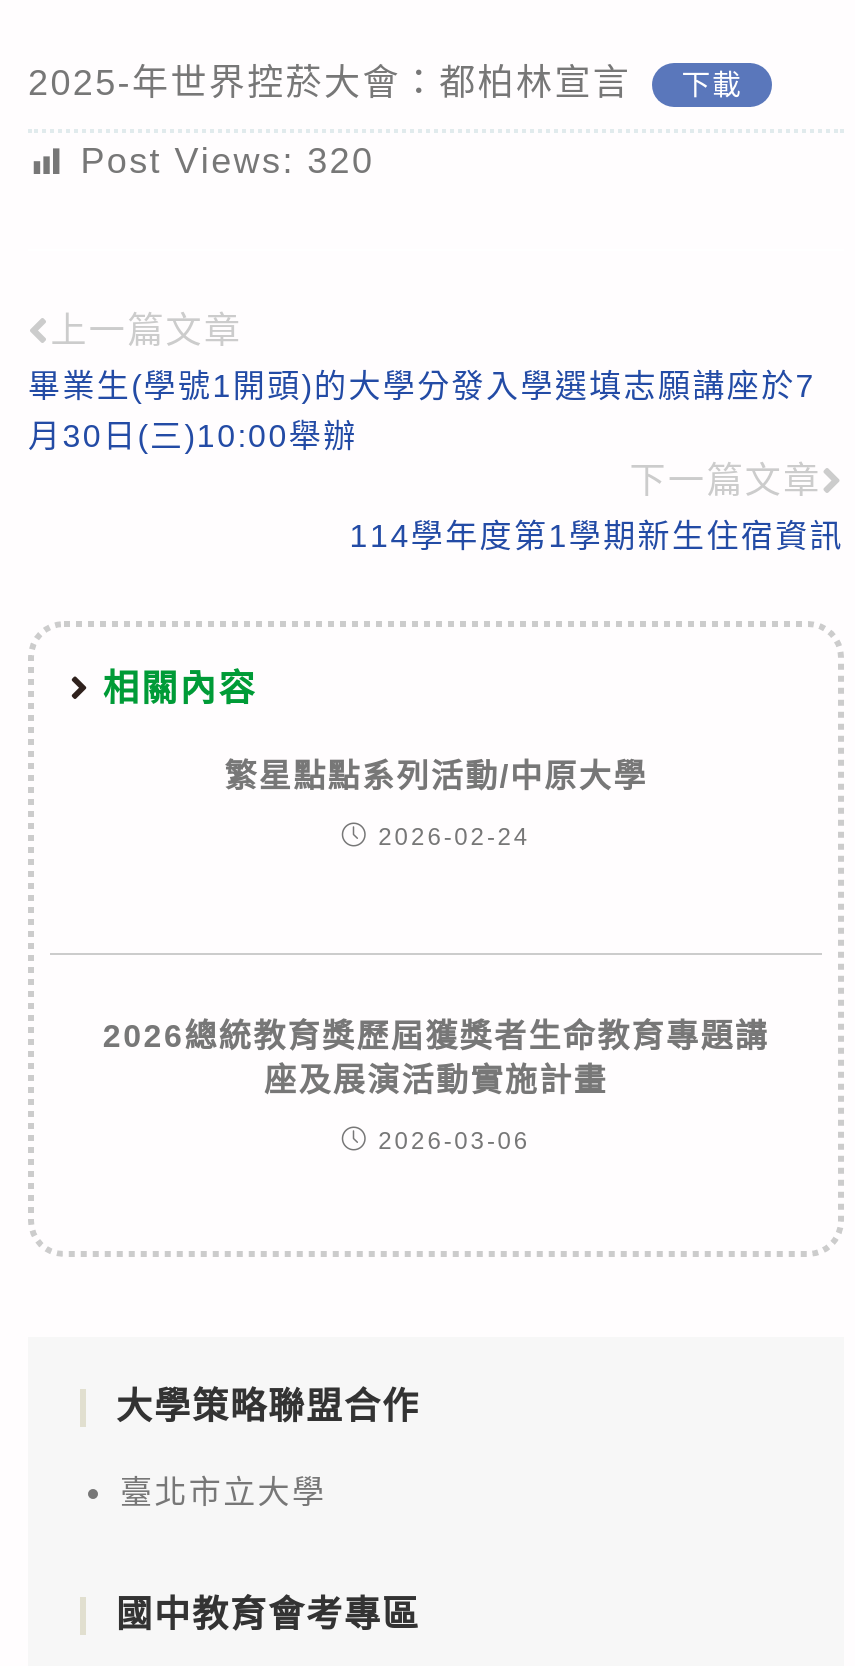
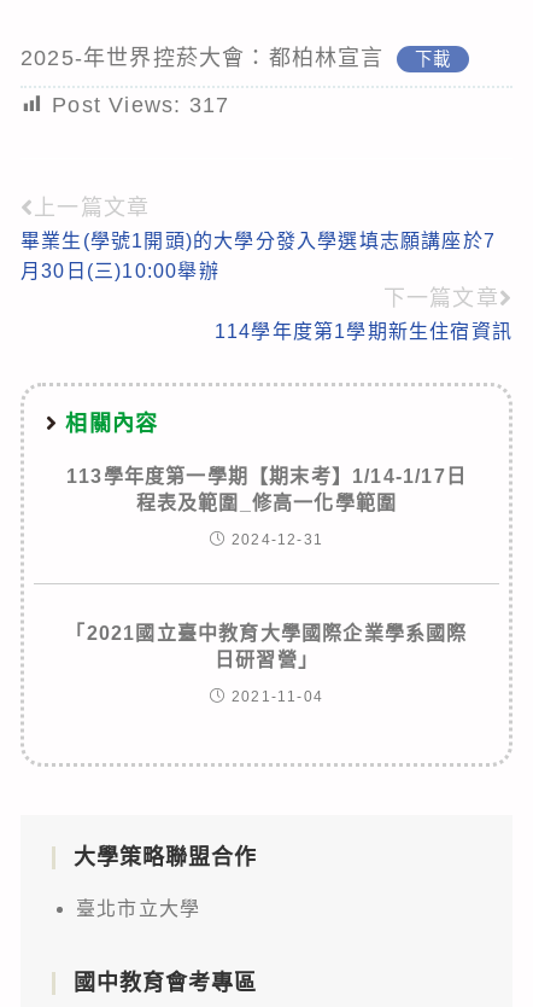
[80,141,374,181] Post Views: 320 -> [52,93,229,117] Post Views: 317
[224,759,648,793] 繁星點點系列活動/中原大學 -> [66,466,467,513] 113學年度第一學期【期末考】1/14-1/17日 | 程表及範圍_修高一化學範圍
[378,823,530,851] 2026-02-24 -> [232,531,323,548] 2024-12-31
[103,1019,769,1097] 2026總統教育獎歷屆獲獎者生命教育專題講 | 座及展演活動實施計畫 -> [66,623,467,670] 「2021國立臺中教育大學國際企業學系國際 | 日研習營」
[378,1127,530,1155] 2026-03-06 -> [232,688,323,705] 2021-11-04

